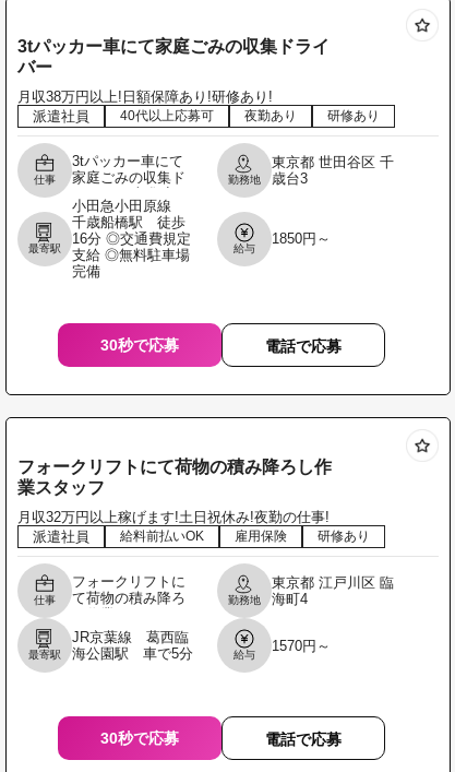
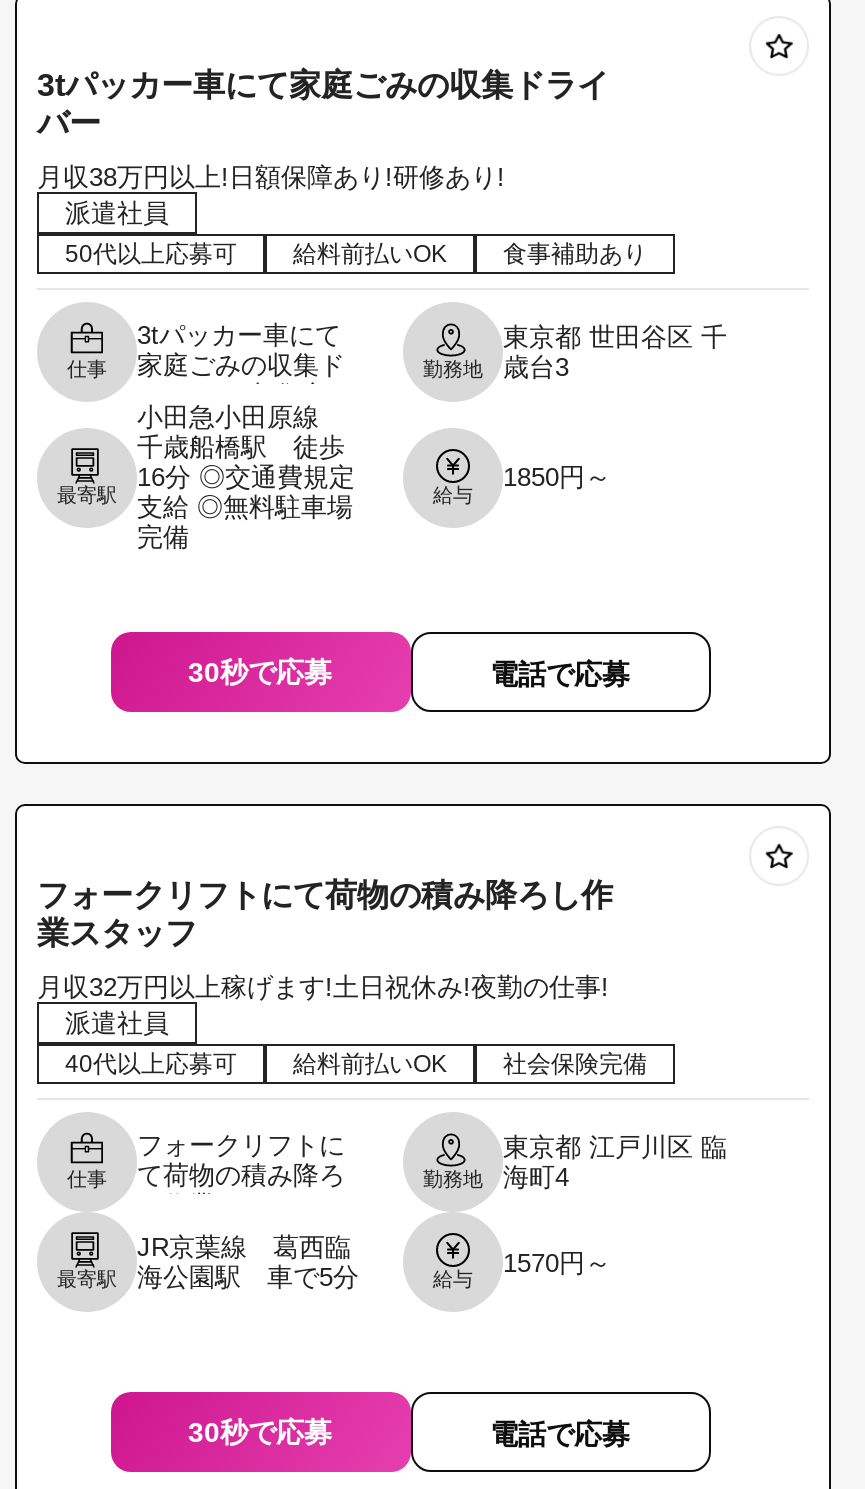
moved [120,108,214,123] -> [65,1050,237,1078]: 40代以上応募可
[244,108,380,123] 夜勤あり | 研修あり -> [65,240,647,268] 50代以上応募可 | 給料前払いOK | 食事補助あり
[235,528,370,544] 雇用保険 | 研修あり -> [503,1050,647,1078] 社会保険完備

